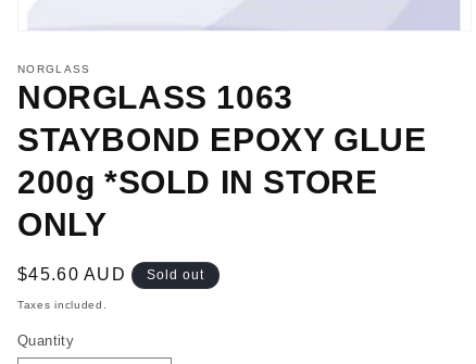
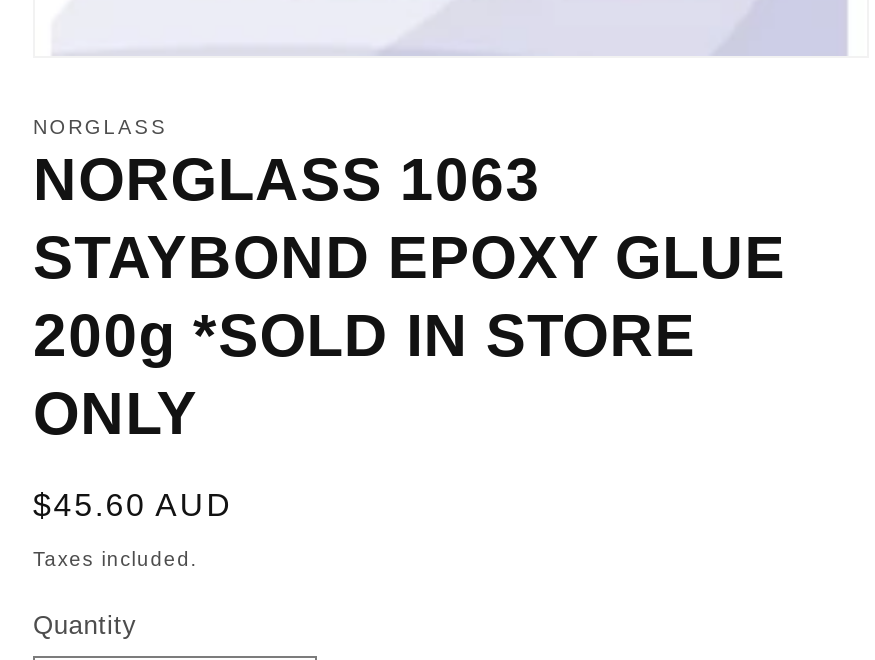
[147,268,205,283] Sold out -> none

